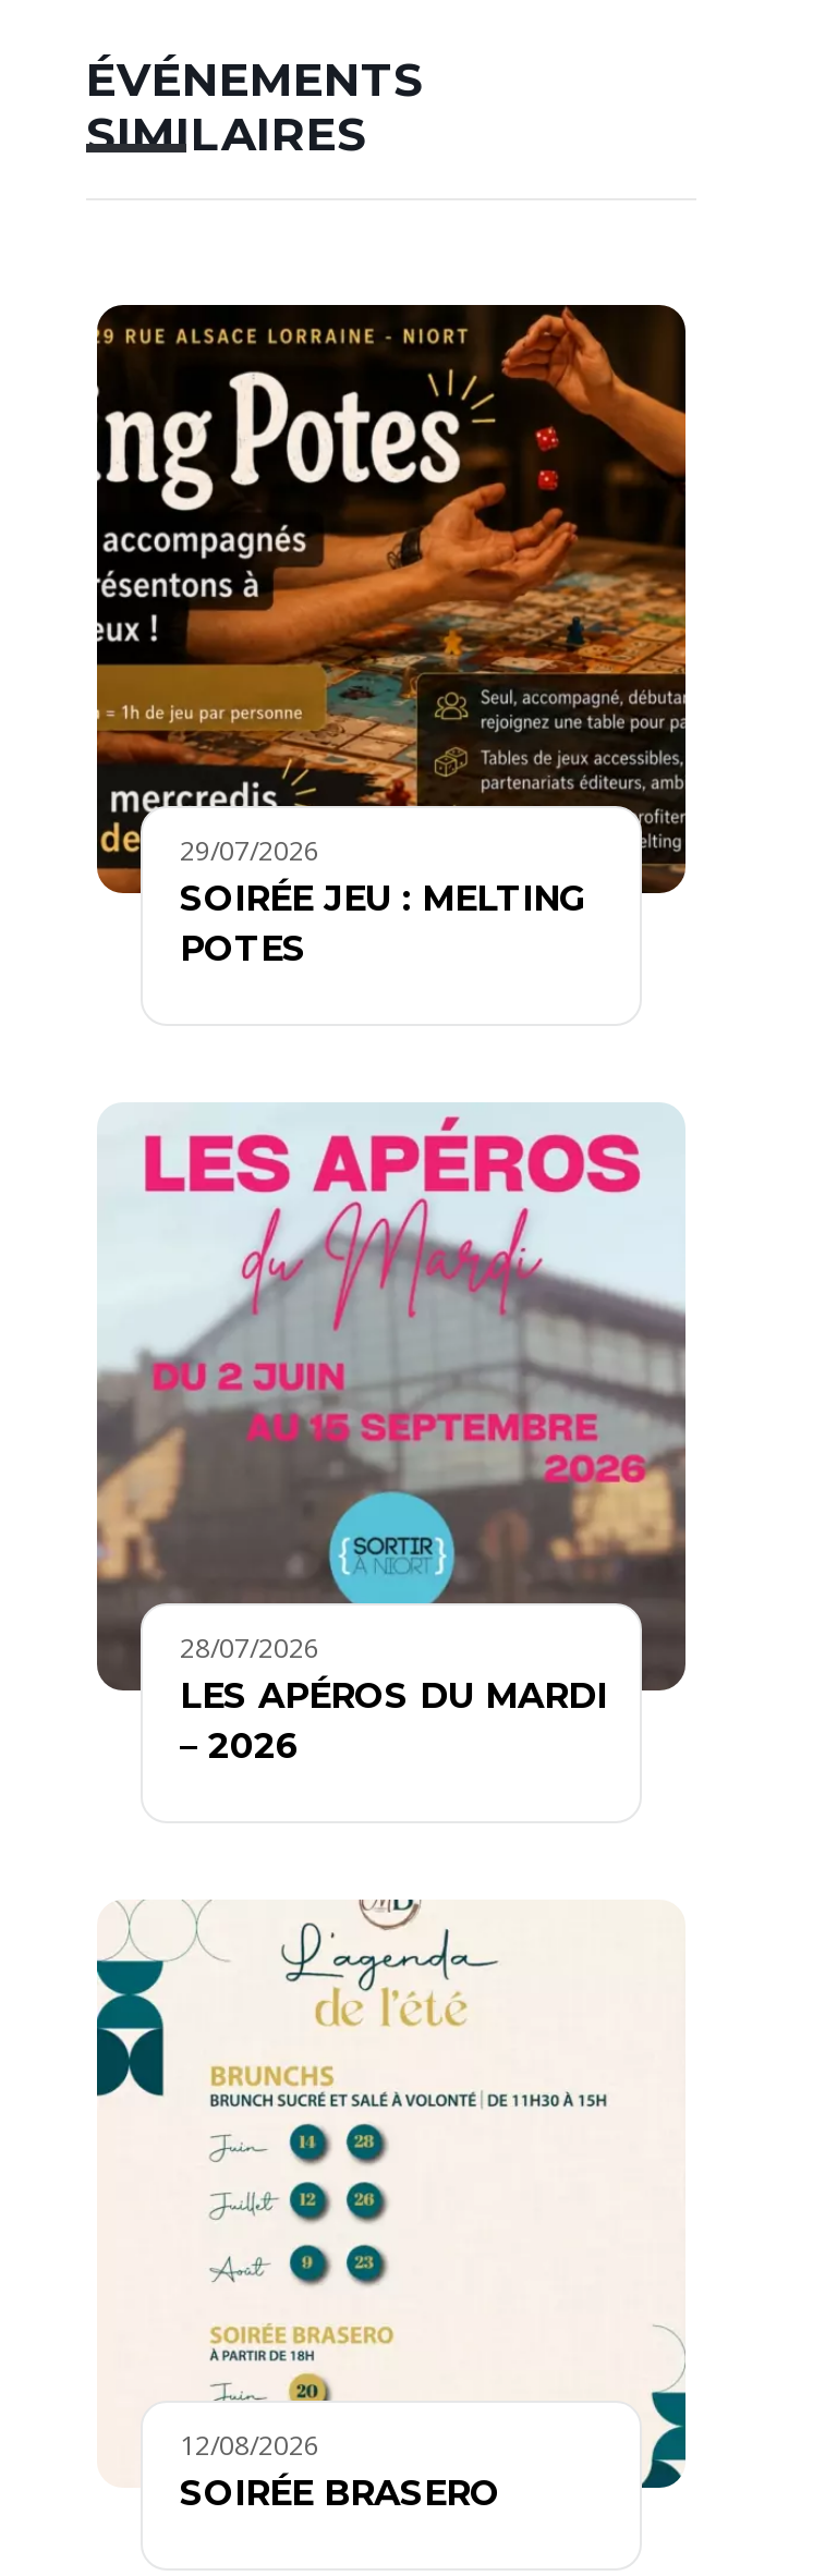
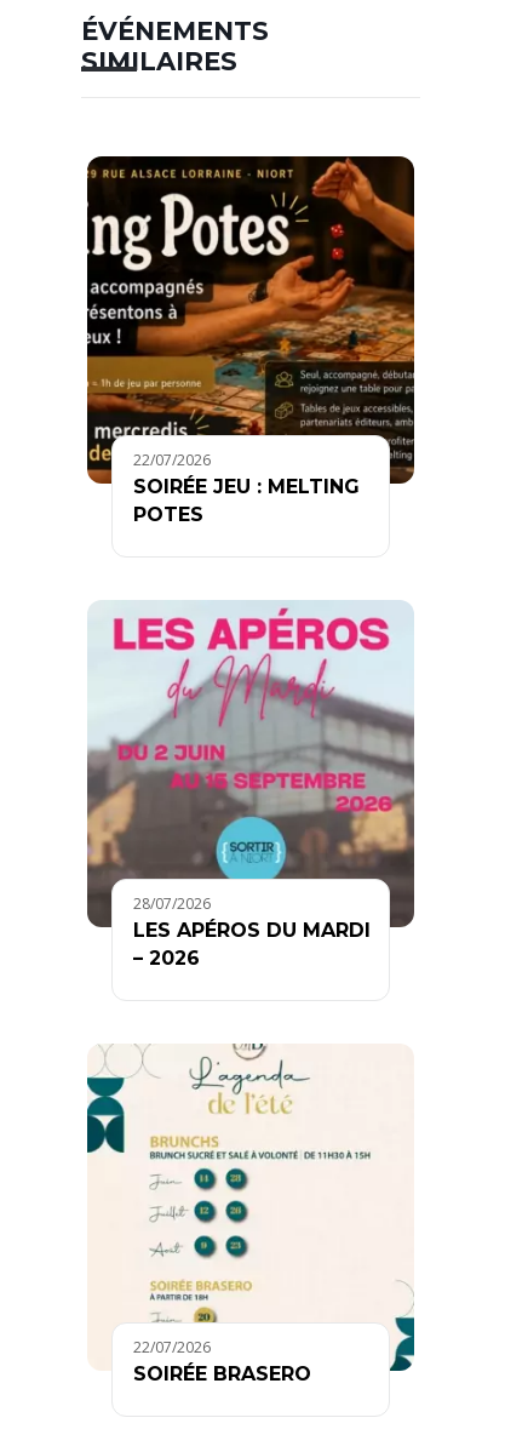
[180,832,319,869] 29/07/2026 -> [133,450,211,470] 22/07/2026
[180,2427,319,2464] 12/08/2026 -> [133,1337,211,1357] 22/07/2026

